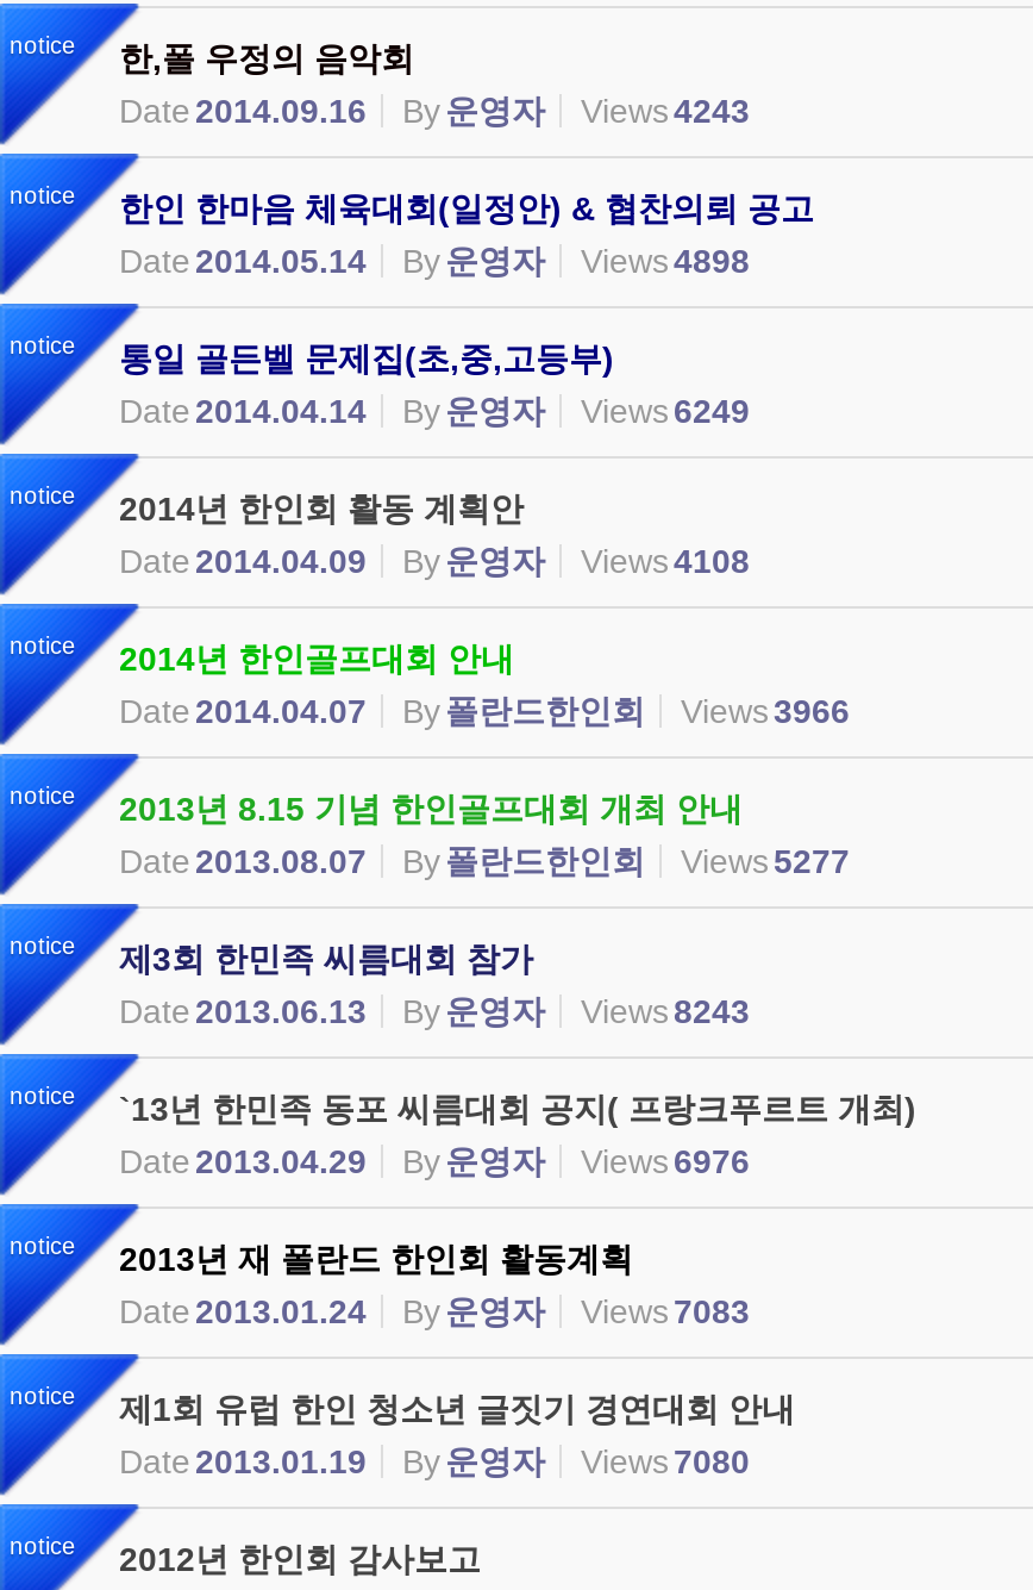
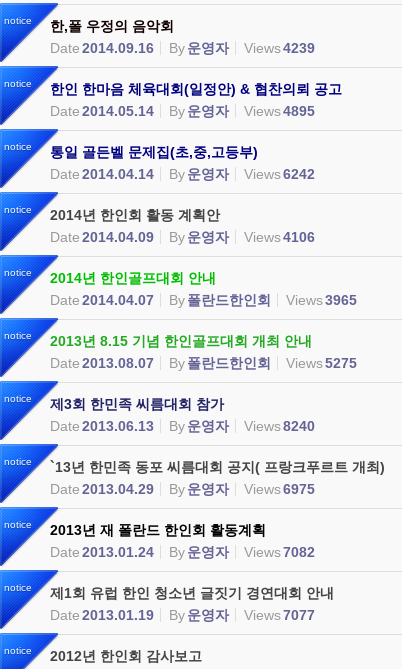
[119,92,750,130] Date 2014.09.16 By 운영자 Views 4243 -> [50,40,315,56] Date 2014.09.16 By 운영자 Views 4239
[119,242,750,280] Date 2014.05.14 By 운영자 Views 4898 -> [50,103,315,119] Date 2014.05.14 By 운영자 Views 4895
[119,392,750,430] Date 2014.04.14 By 운영자 Views 6249 -> [50,166,315,182] Date 2014.04.14 By 운영자 Views 6242
[119,542,750,580] Date 2014.04.09 By 운영자 Views 4108 -> [50,229,315,245] Date 2014.04.09 By 운영자 Views 4106
[119,692,850,730] Date 2014.04.07 By 폴란드한인회 Views 3966 -> [50,292,357,308] Date 2014.04.07 By 폴란드한인회 Views 3965
[119,842,850,880] Date 2013.08.07 By 폴란드한인회 Views 5277 -> [50,355,357,371] Date 2013.08.07 By 폴란드한인회 Views 5275
[119,992,750,1030] Date 2013.06.13 By 운영자 Views 8243 -> [50,418,315,434] Date 2013.06.13 By 운영자 Views 8240
[119,1142,750,1180] Date 2013.04.29 By 운영자 Views 6976 -> [50,481,315,497] Date 2013.04.29 By 운영자 Views 6975
[119,1292,750,1330] Date 2013.01.24 By 운영자 Views 7083 -> [50,544,315,560] Date 2013.01.24 By 운영자 Views 7082
[119,1442,750,1480] Date 2013.01.19 By 운영자 Views 7080 -> [50,607,315,623] Date 2013.01.19 By 운영자 Views 7077

